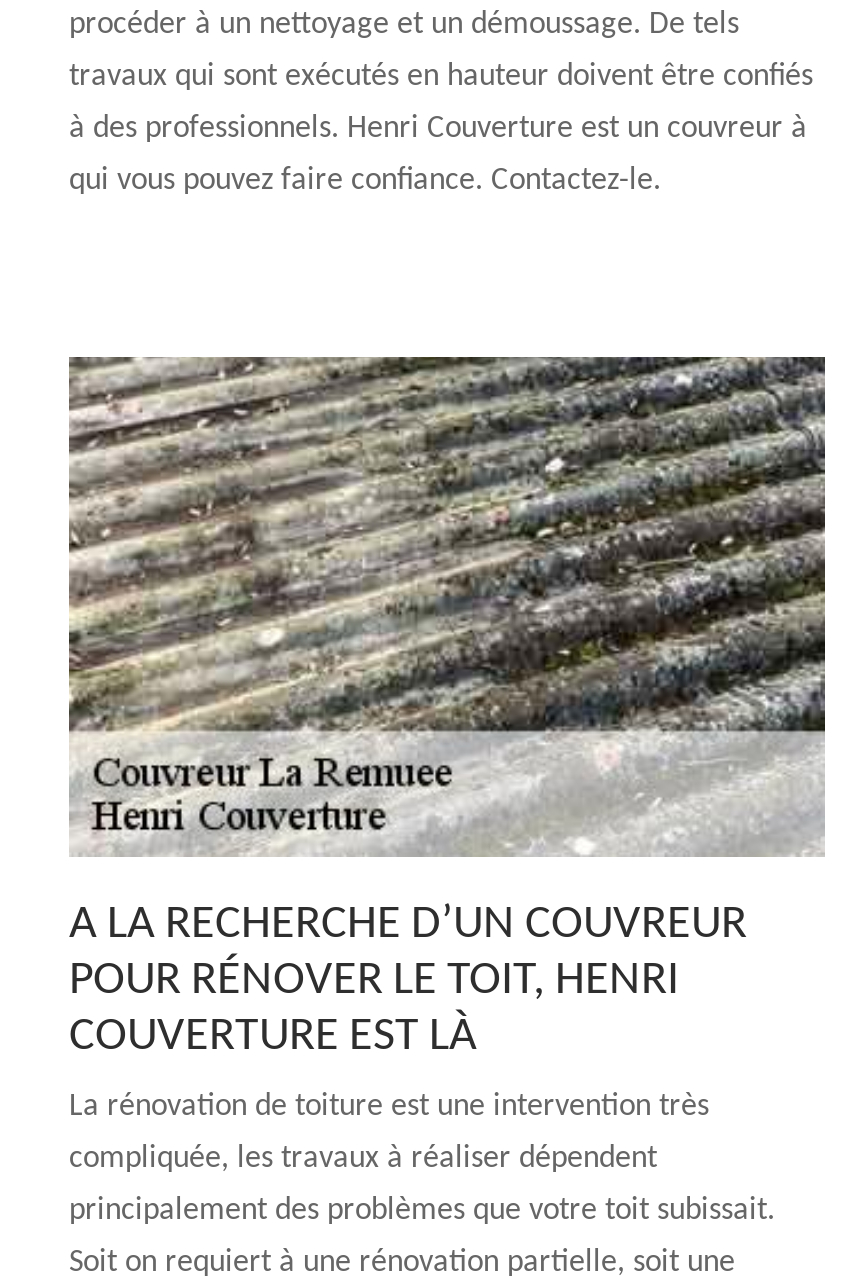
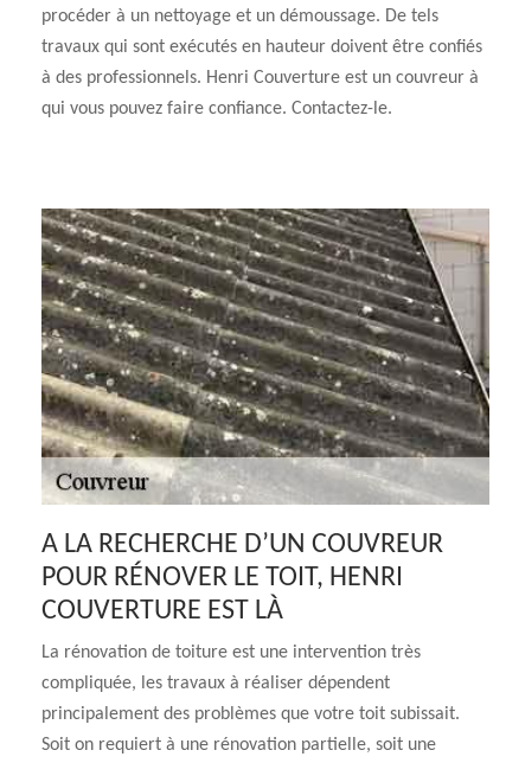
[69,357,825,857] [image] -> [40,207,491,504] [image]

